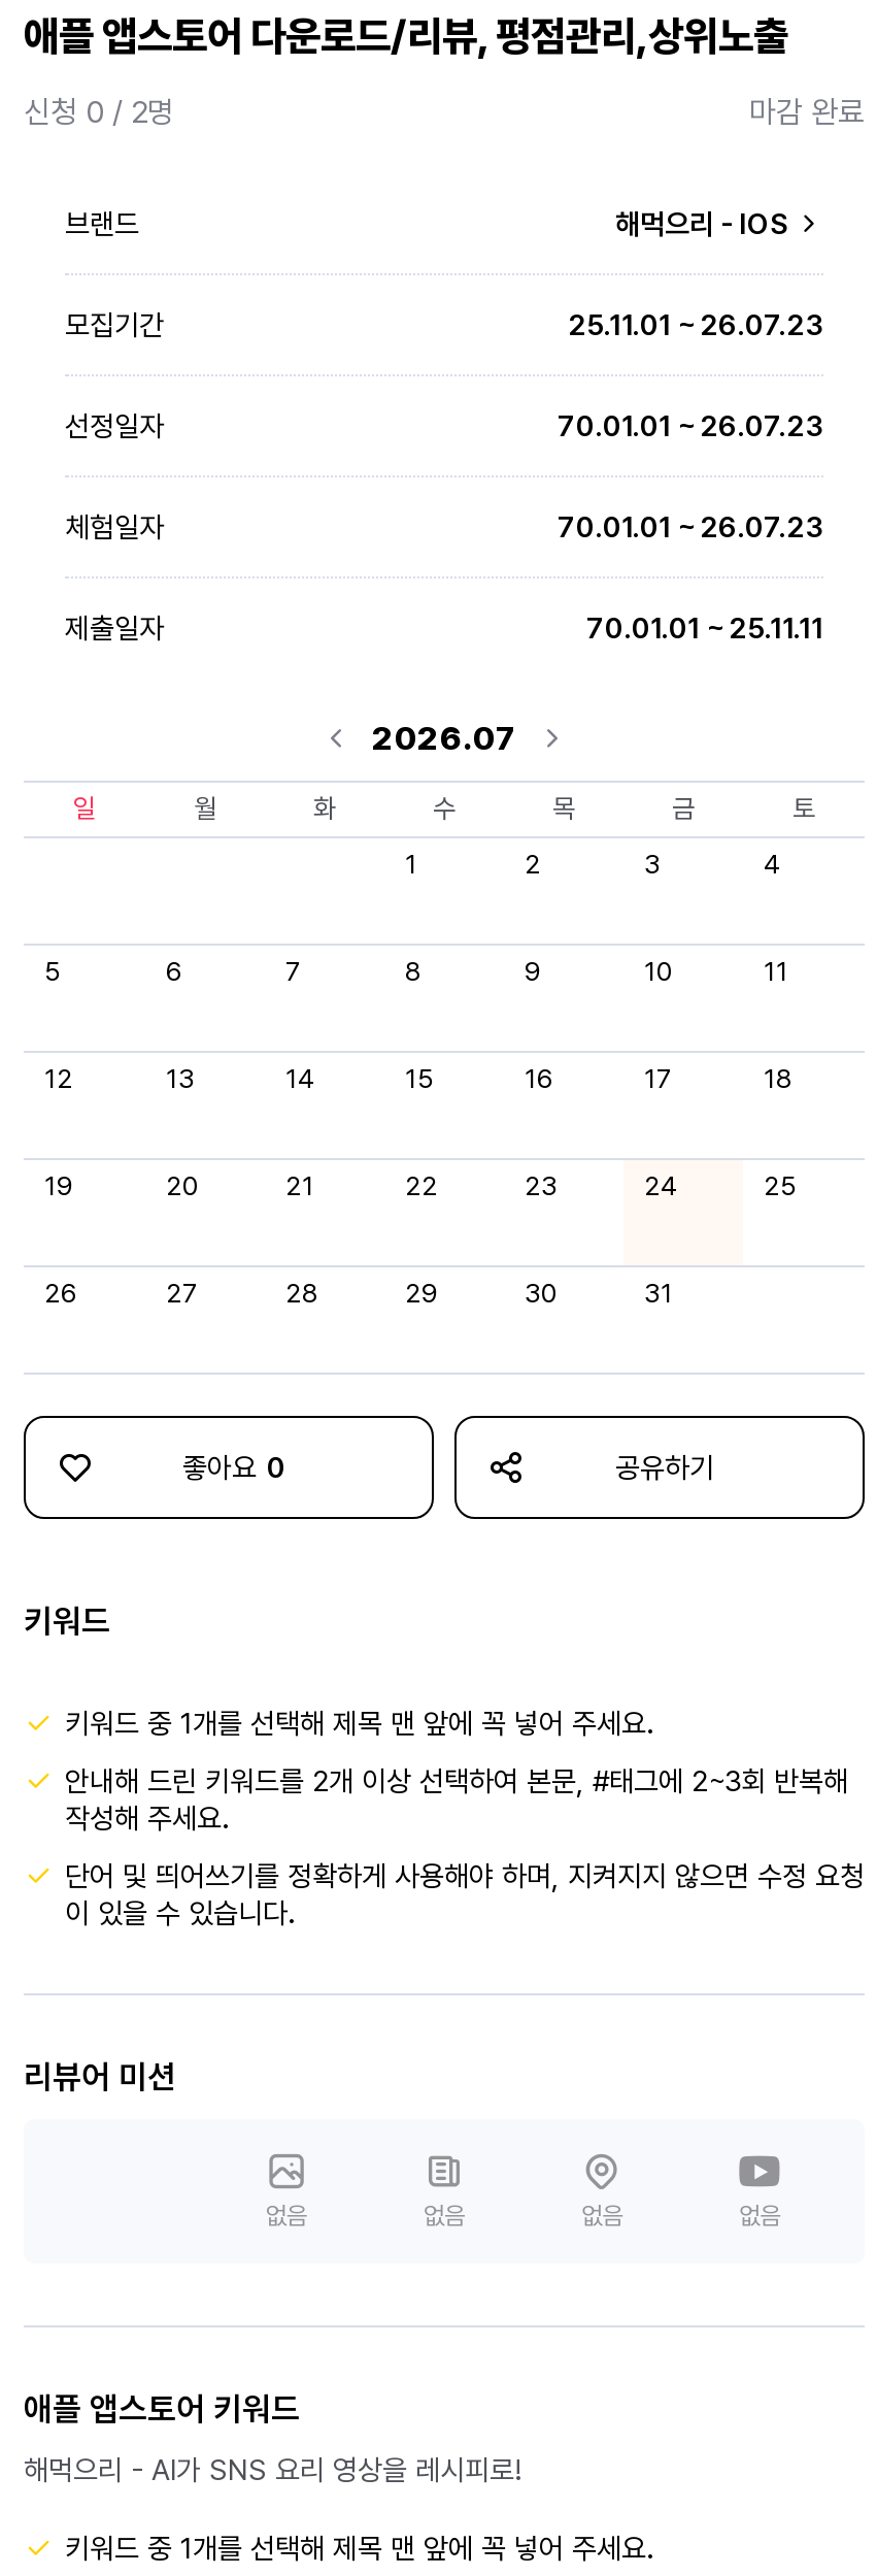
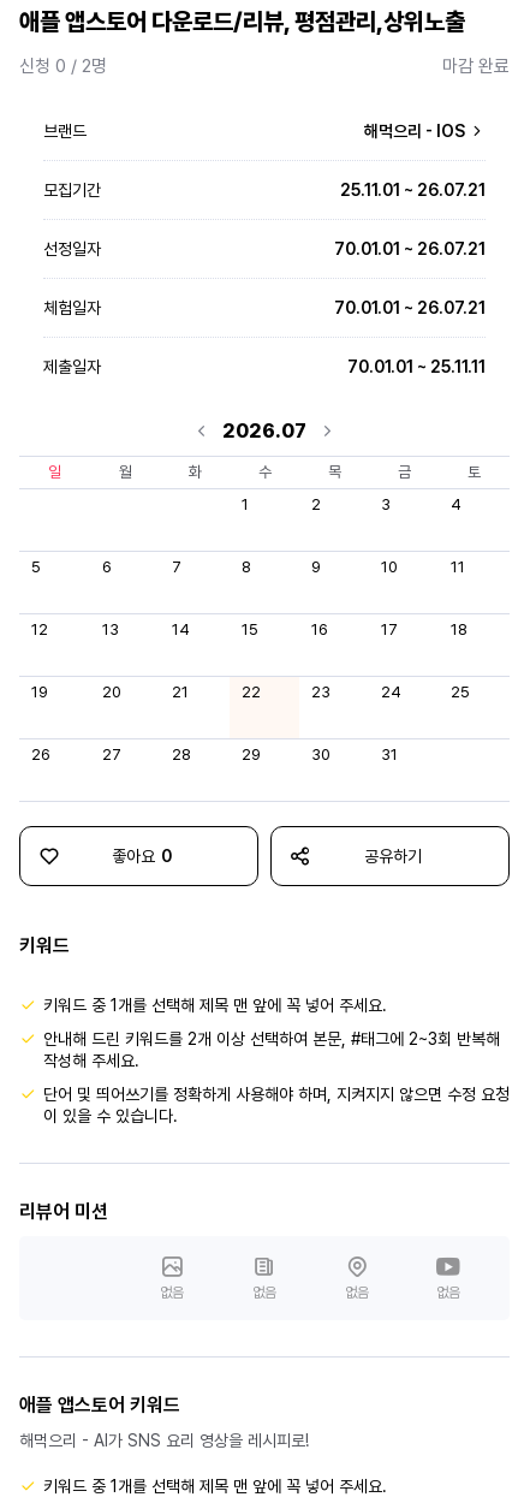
[568,308,823,341] 25.11.01 ~ 26.07.23 -> [340,180,486,199] 25.11.01 ~ 26.07.21
[558,409,823,442] 70.01.01 ~ 26.07.23 -> [334,239,486,258] 70.01.01 ~ 26.07.21
[558,510,823,543] 70.01.01 ~ 26.07.23 -> [334,298,486,317] 70.01.01 ~ 26.07.21

